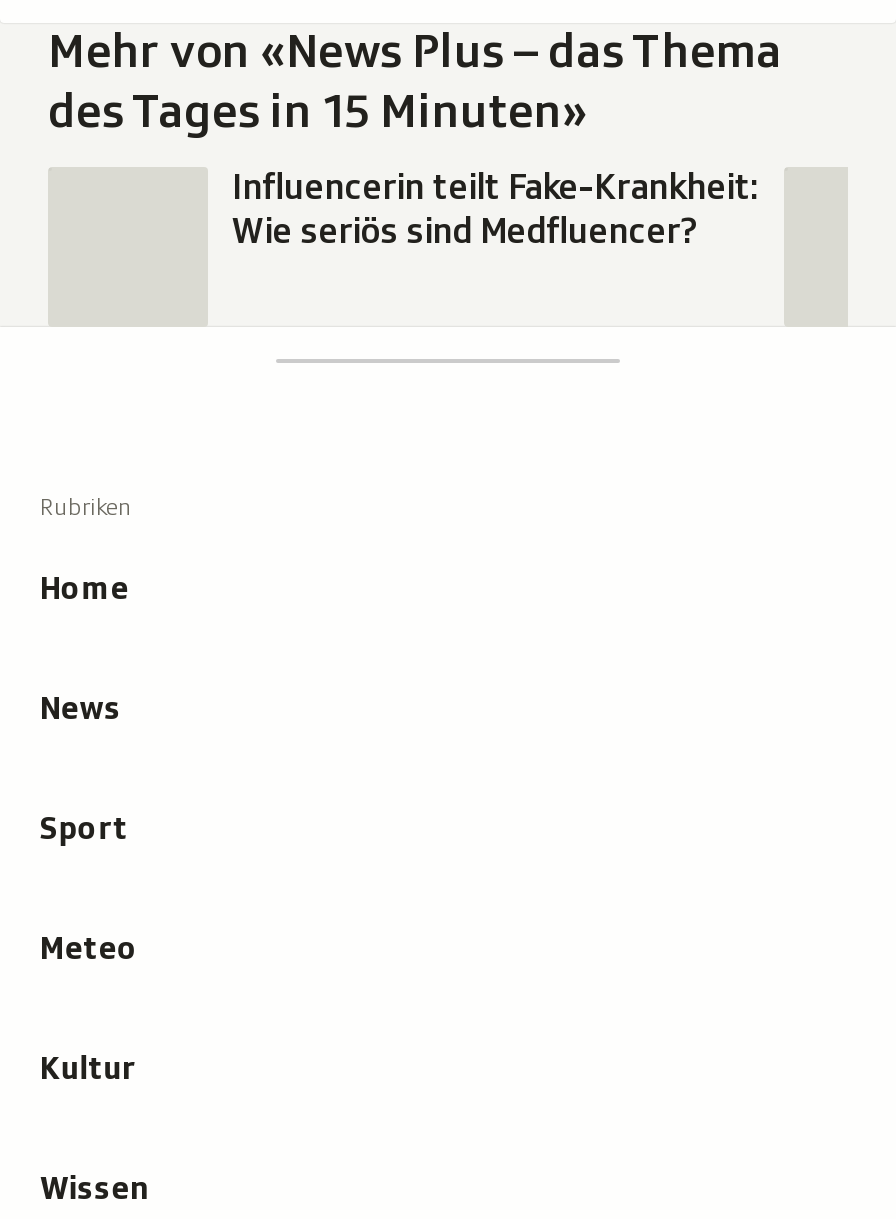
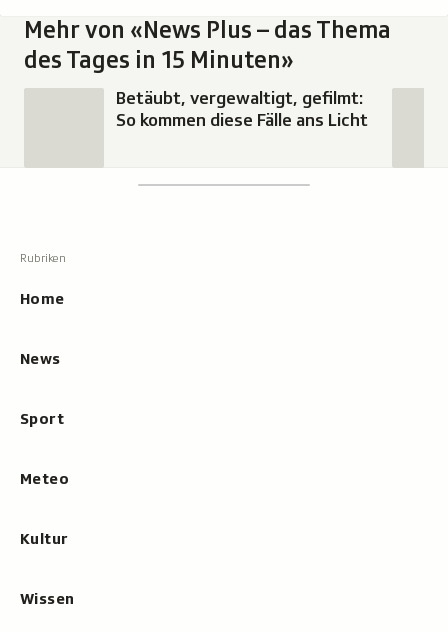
[232,164,758,254] Influencerin teilt Fake-Krankheit: | Wie seriös sind Medfluencer? -> [116,87,368,132] Betäubt, vergewaltigt, gefilmt: | So kommen diese Fälle ans Licht

